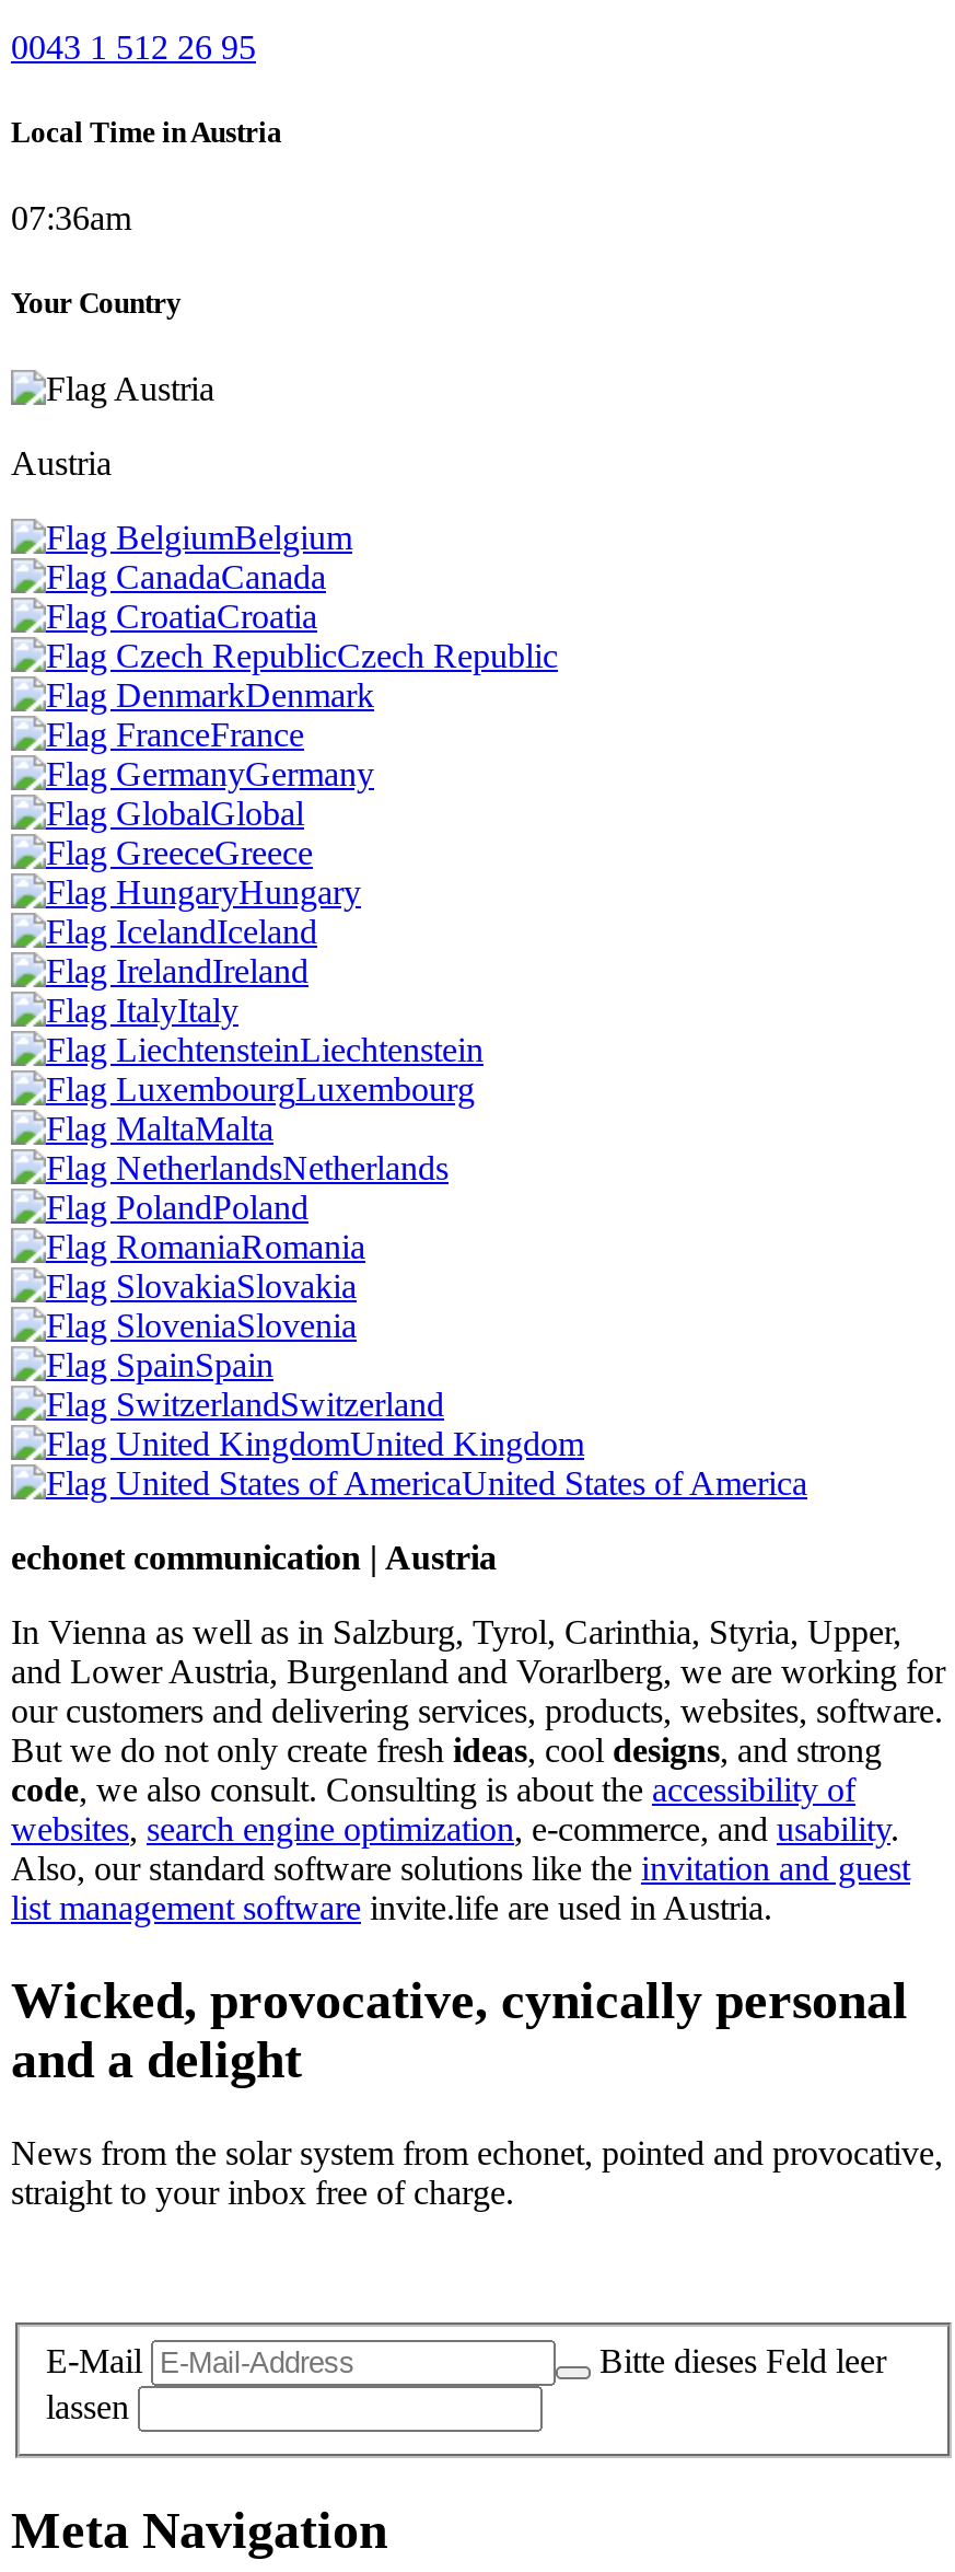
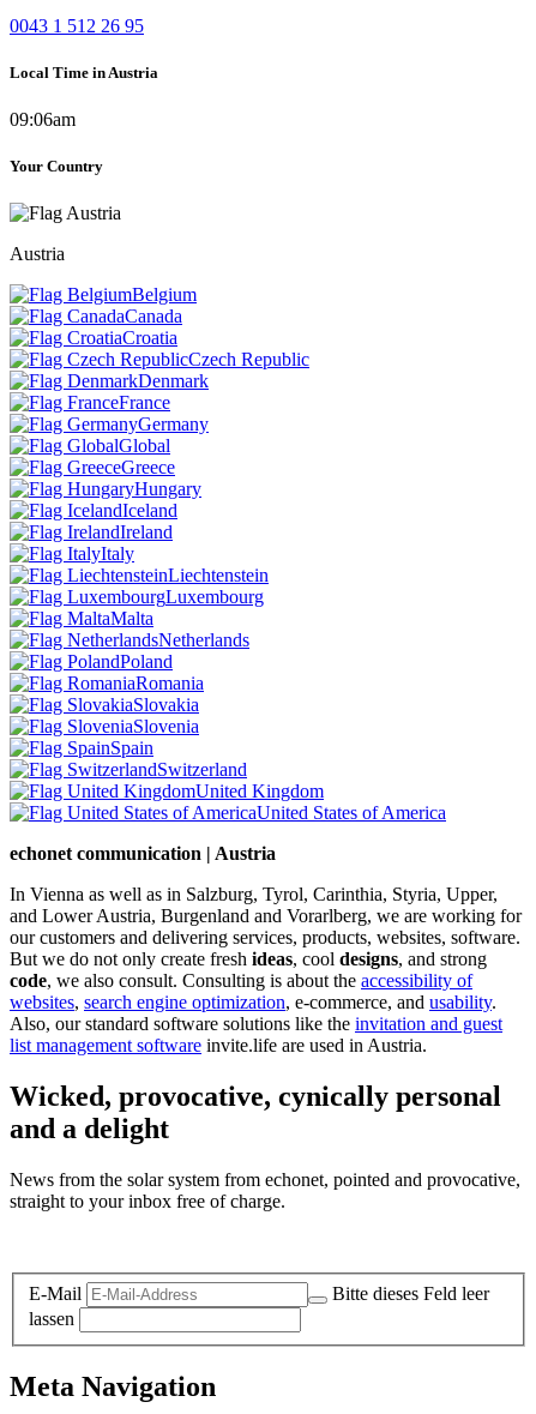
[11,199,131,236] 07:36am -> [10,109,76,129] 09:06am

